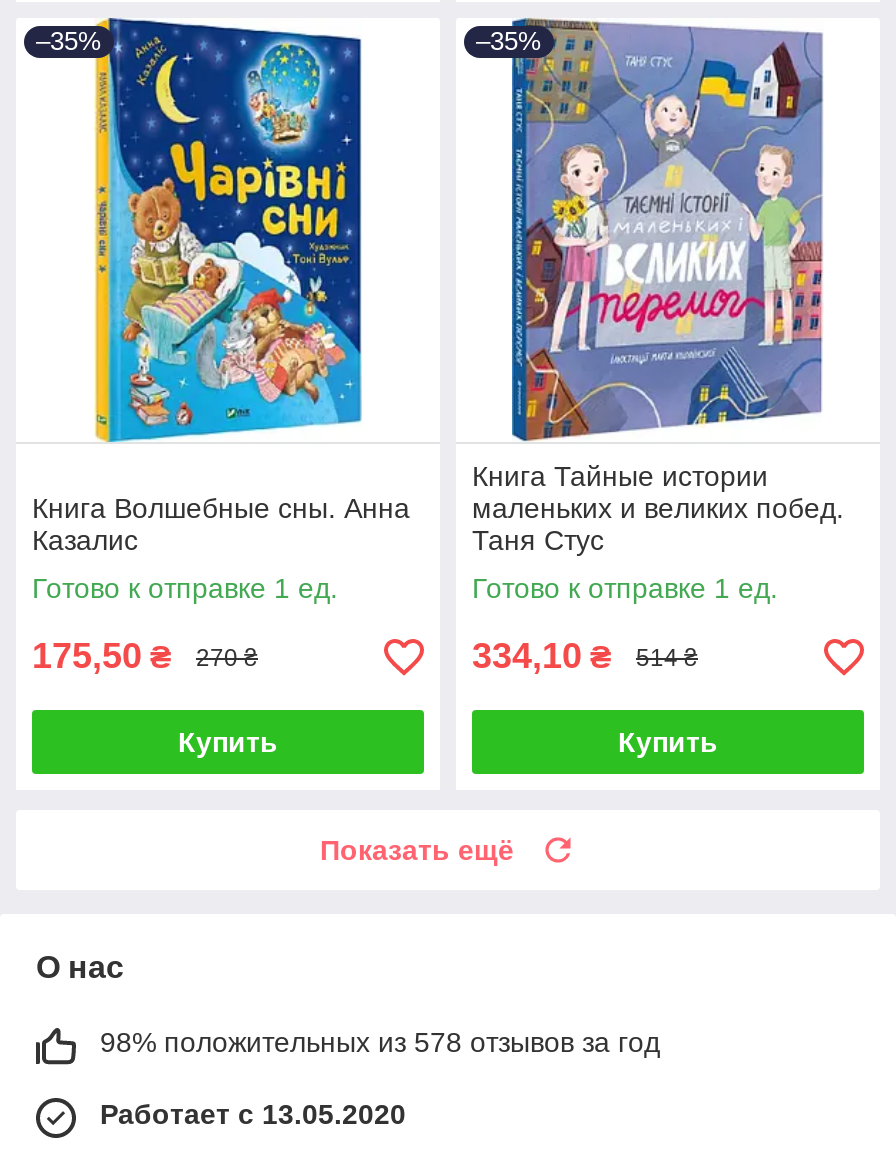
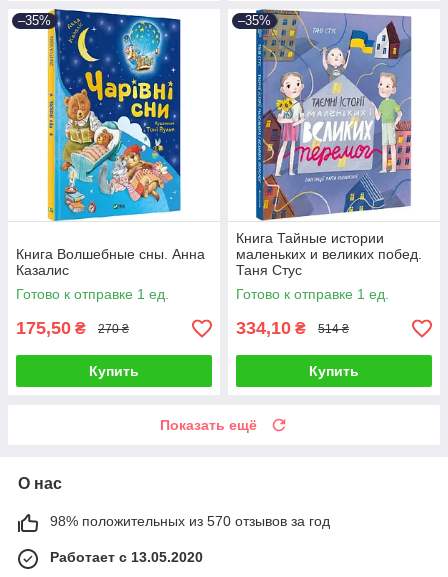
[100,1027,660,1059] 98% положительных из 578 отзывов за год -> [50,513,330,529] 98% положительных из 570 отзывов за год

